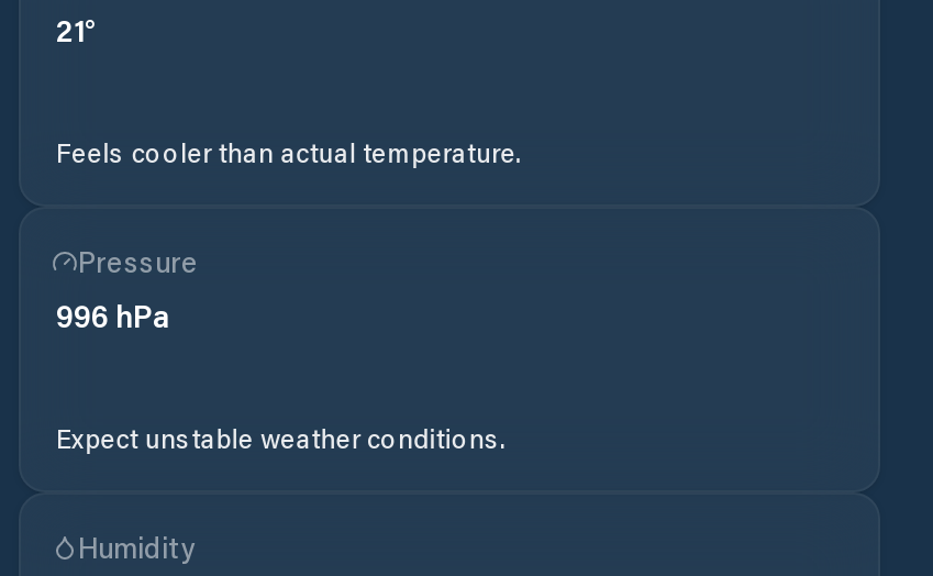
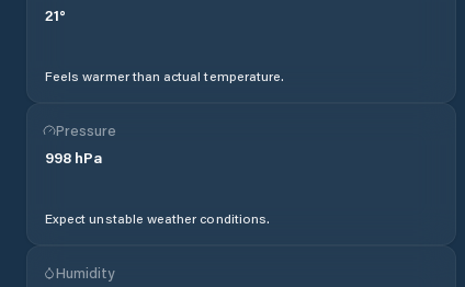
[56,134,522,169] Feels cooler than actual temperature. -> [45,67,284,84] Feels warmer than actual temperature.
[56,295,170,336] 996 hPa -> [45,147,102,168] 998 hPa

